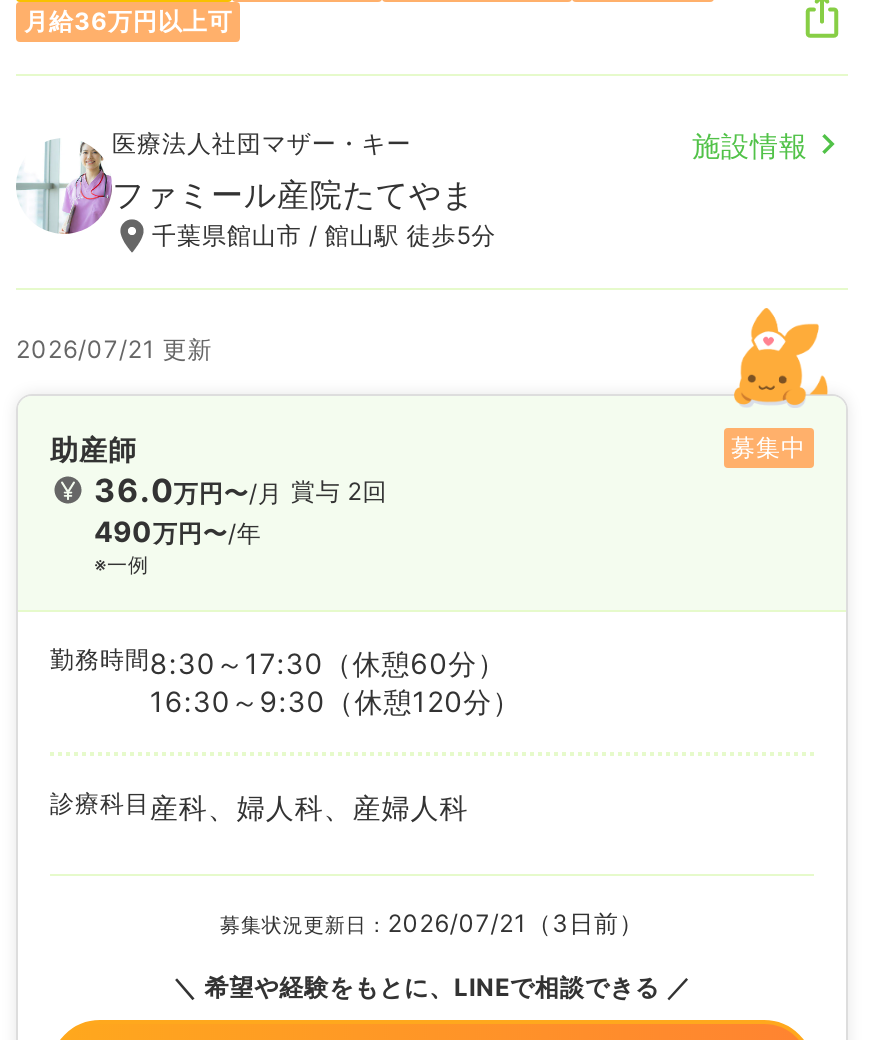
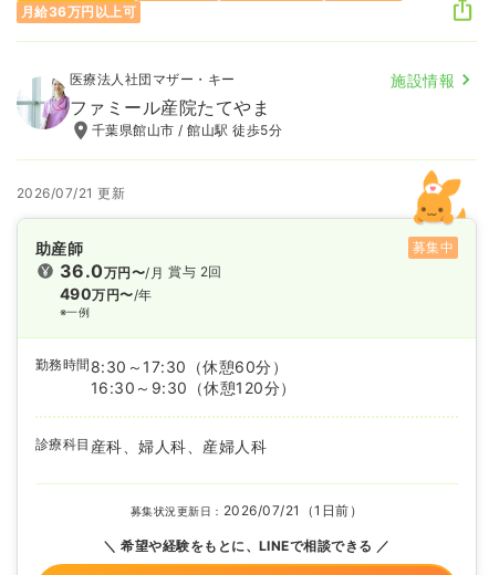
[220,908,644,938] 募集状況更新日：2026/07/21（3日前） -> [131,502,363,519] 募集状況更新日：2026/07/21（1日前）

